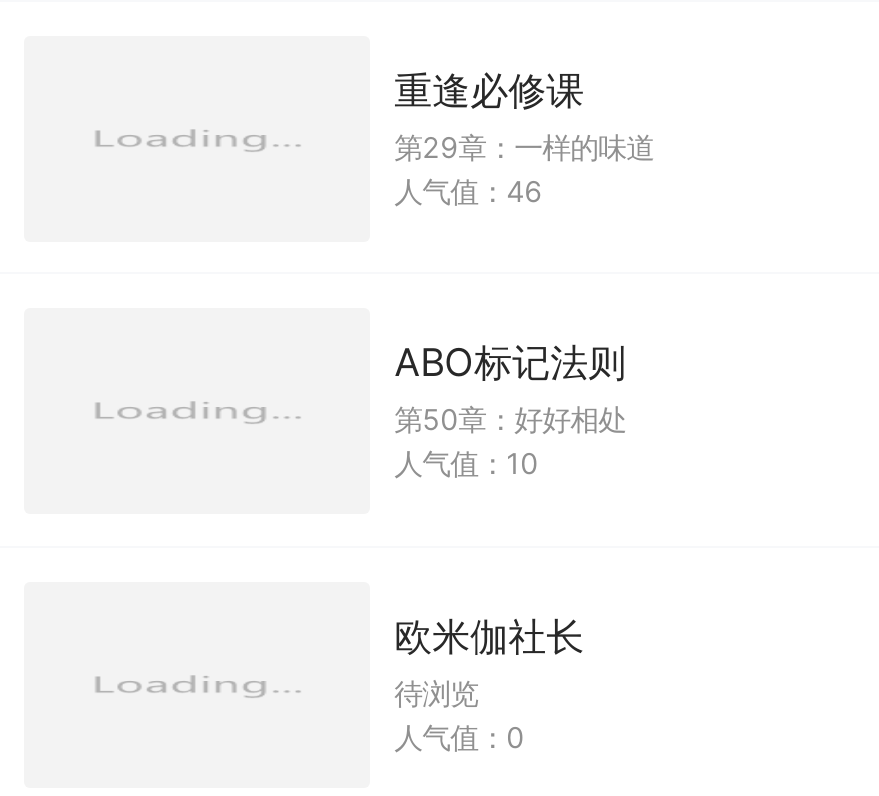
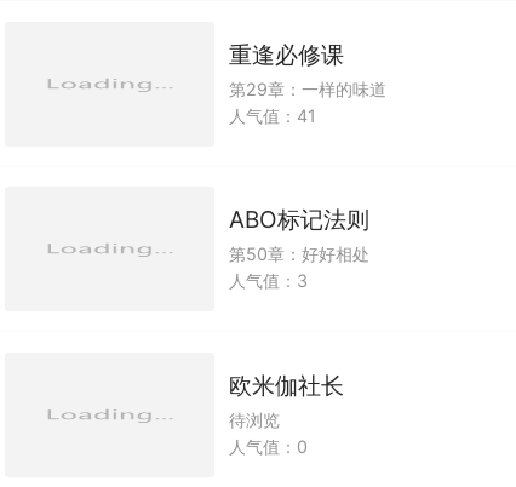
[394,174,542,208] 人气值：46 -> [229,105,316,126] 人气值：41
[394,446,538,480] 人气值：10 -> [229,270,308,291] 人气值：3

